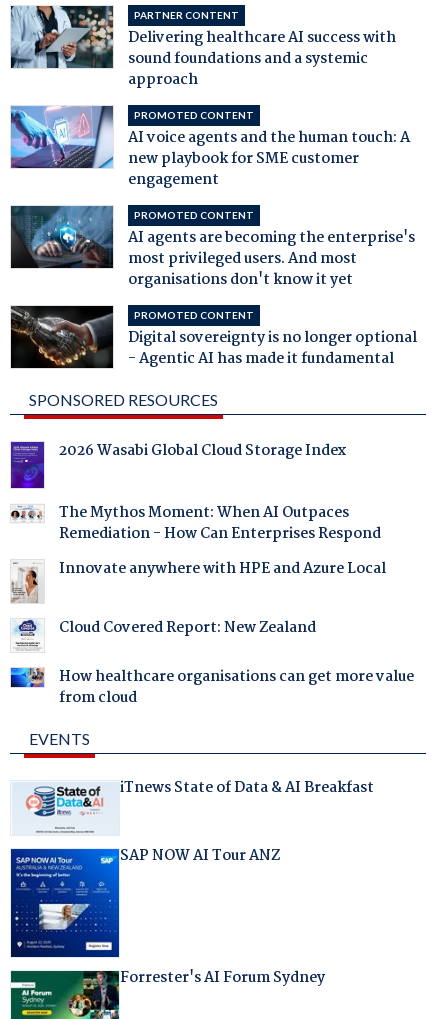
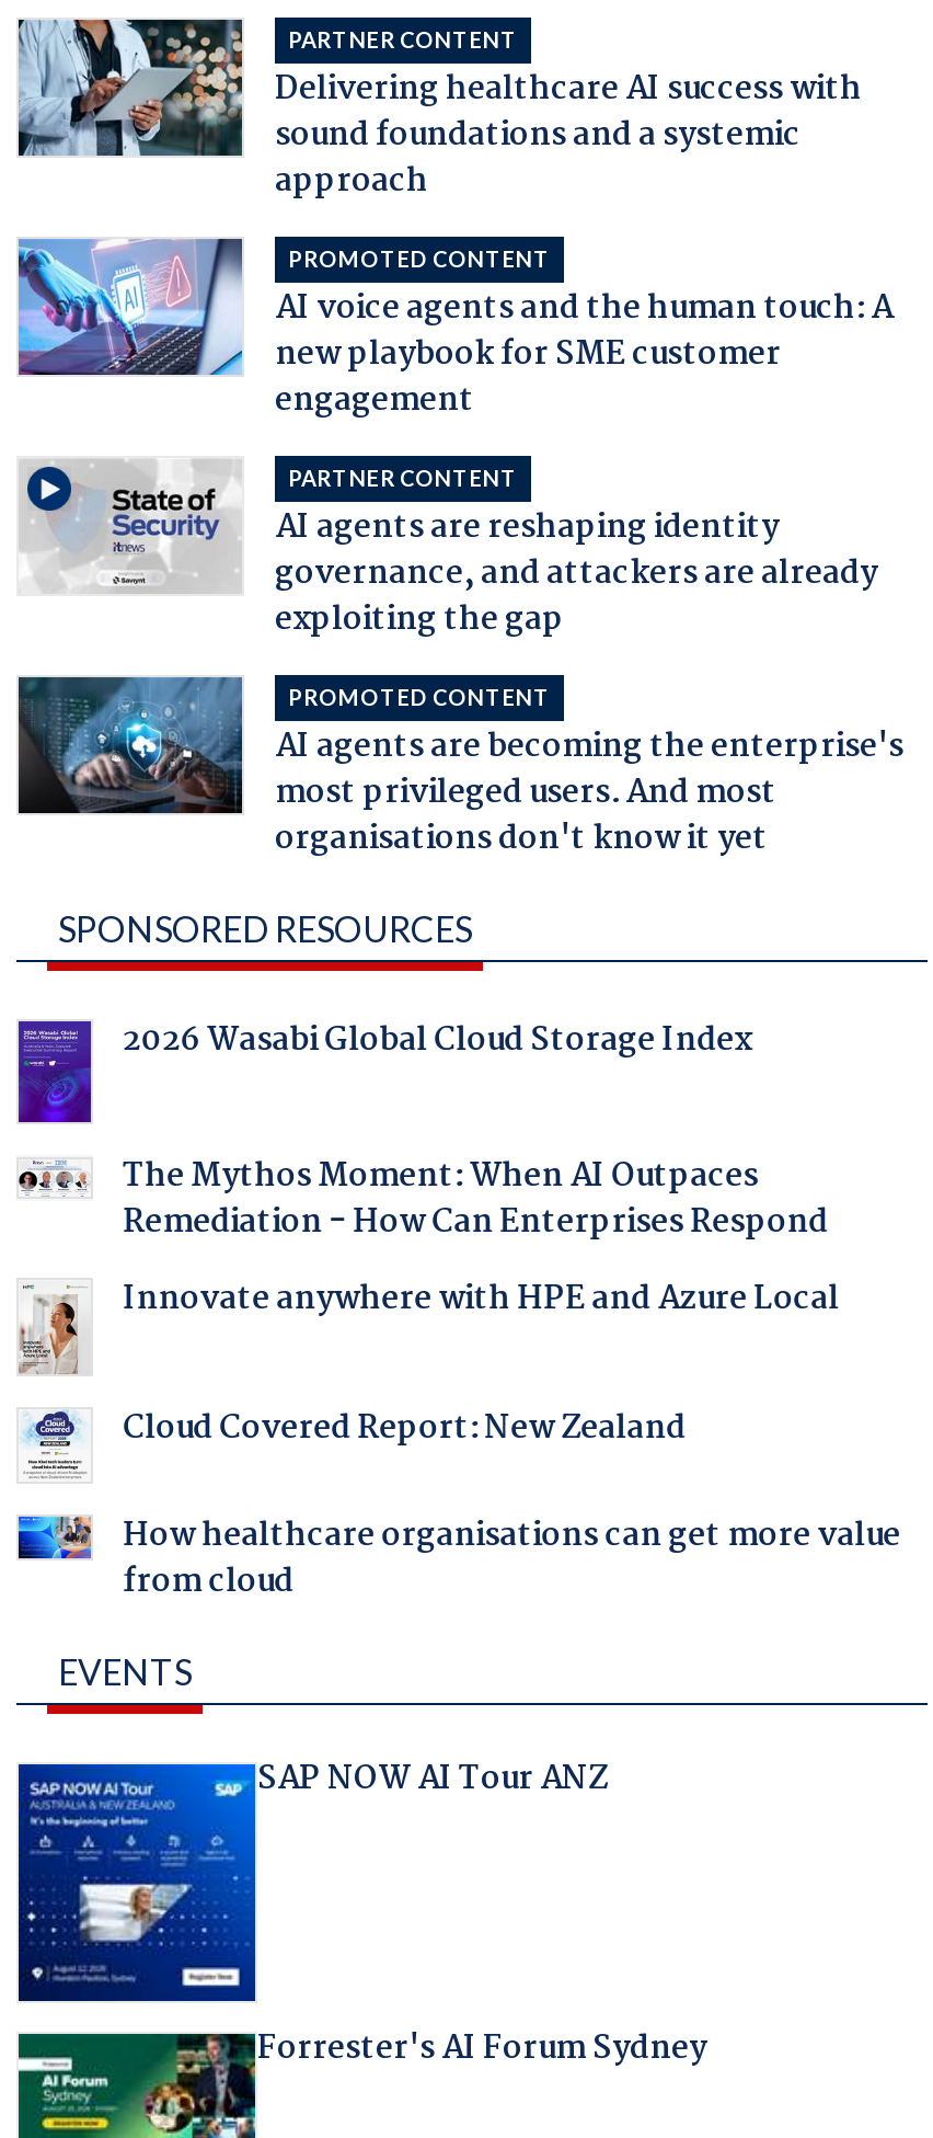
none -> [19,458,877,647] [image] | PARTNER CONTENT | AI agents are reshaping identity | governance, and attackers are already | exploiting the gap
moved [10,205,415,292] -> [16,675,903,866]: [image] | PROMOTED CONTENT | AI agents are becoming the enterprise's | most privileged users. And most | organisations don't know it yet
[10,305,417,371] [image] | PROMOTED CONTENT | Digital sovereignty is no longer optional | - Agentic AI has made it fundamental -> none
moved [10,390,414,748] -> [16,908,900,1693]: [image] | SPONSORED RESOURCES | 2026 Wasabi Global Cloud Storage Index | ... | from cloud | EVENTS
[13,776,374,834] [image] | iTnews State of Data & AI Breakfast -> none

